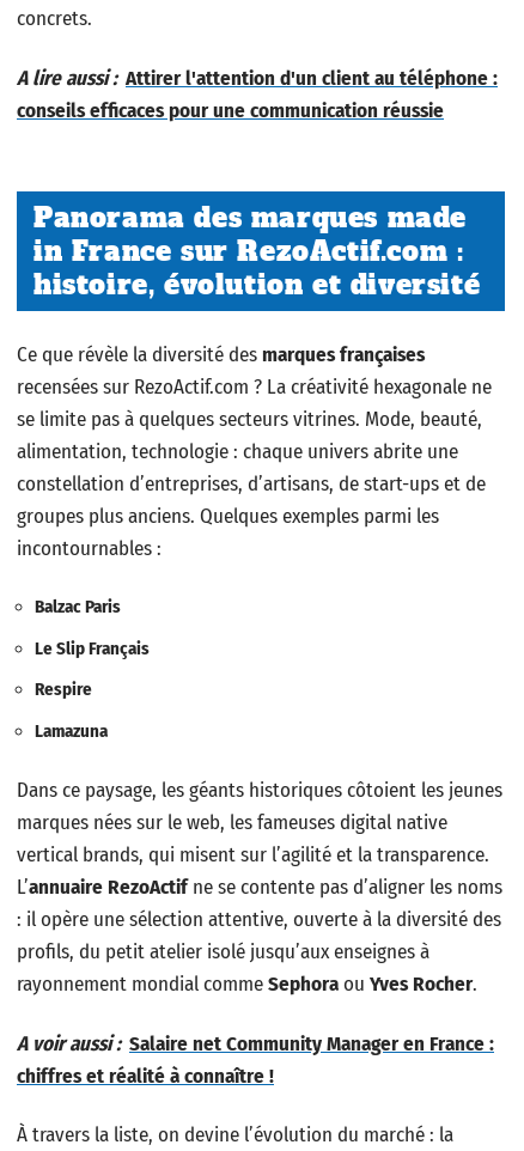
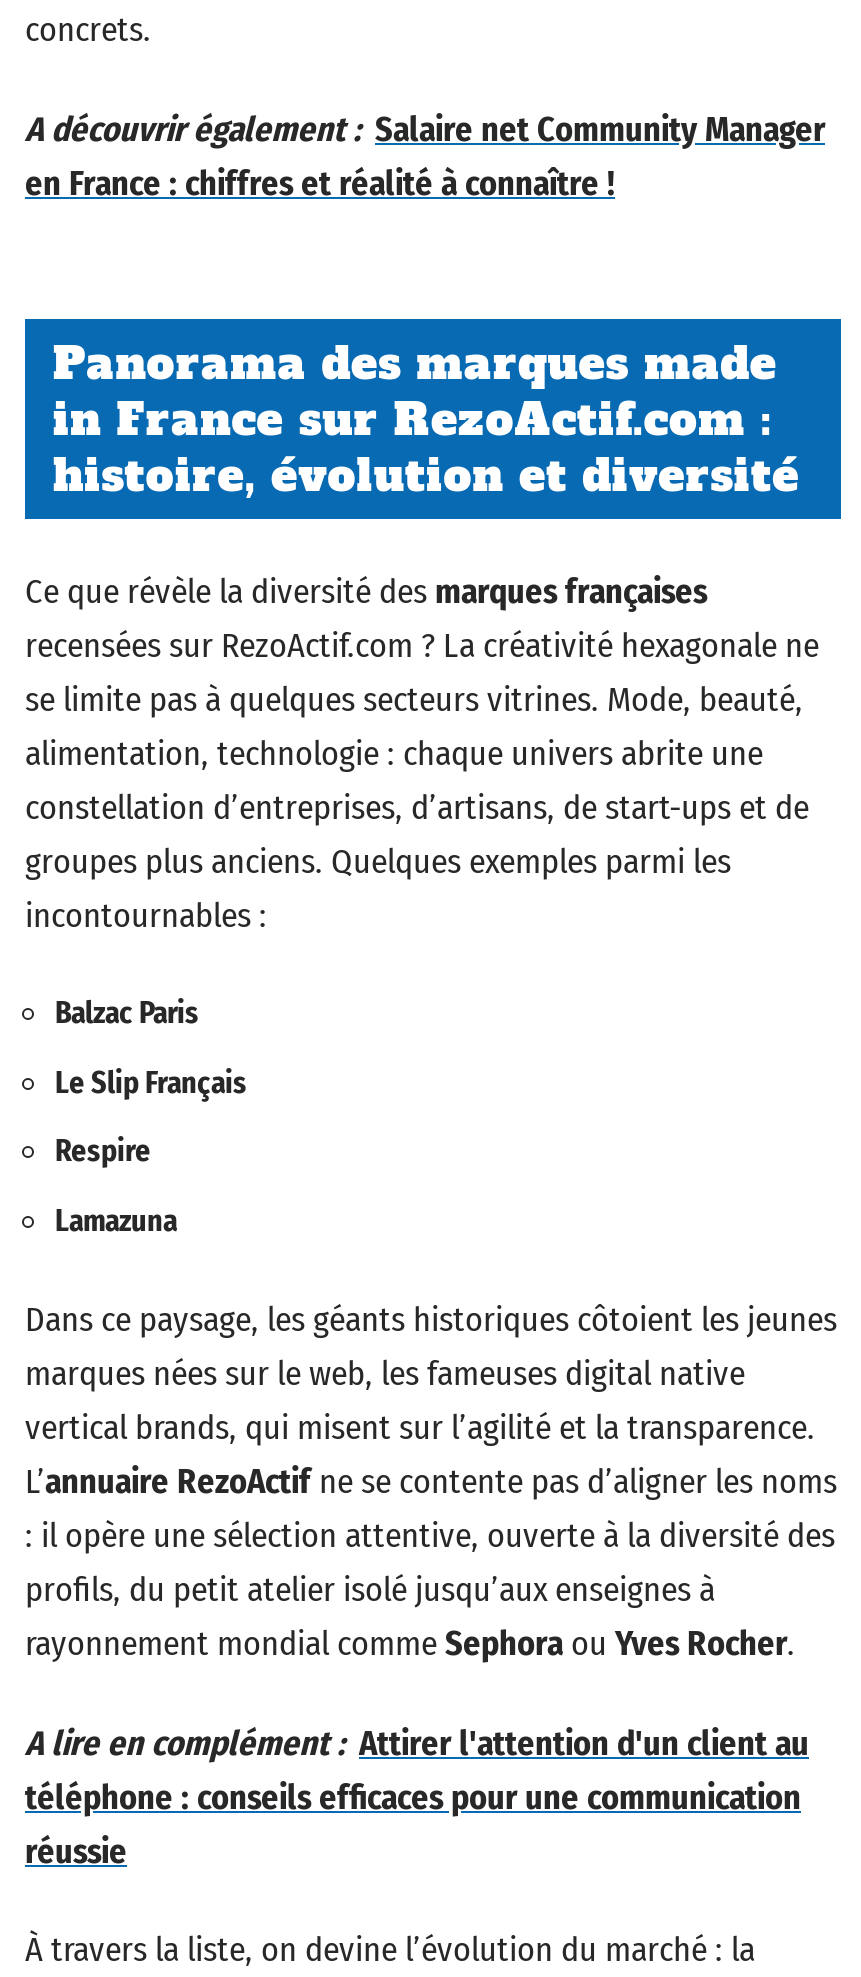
[17,65,498,123] A lire aussi : Attirer l'attention d'un client au téléphone : | conseils efficaces pour une communication réussie -> [25,108,825,204] A découvrir également : Salaire net Community Manager | en France : chiffres et réalité à connaître !
[17,1031,494,1088] A voir aussi : Salaire net Community Manager en France : | chiffres et réalité à connaître ! -> [25,1722,809,1872] A lire en complément : Attirer l'attention d'un client au | téléphone : conseils efficaces pour une communication | réussie

